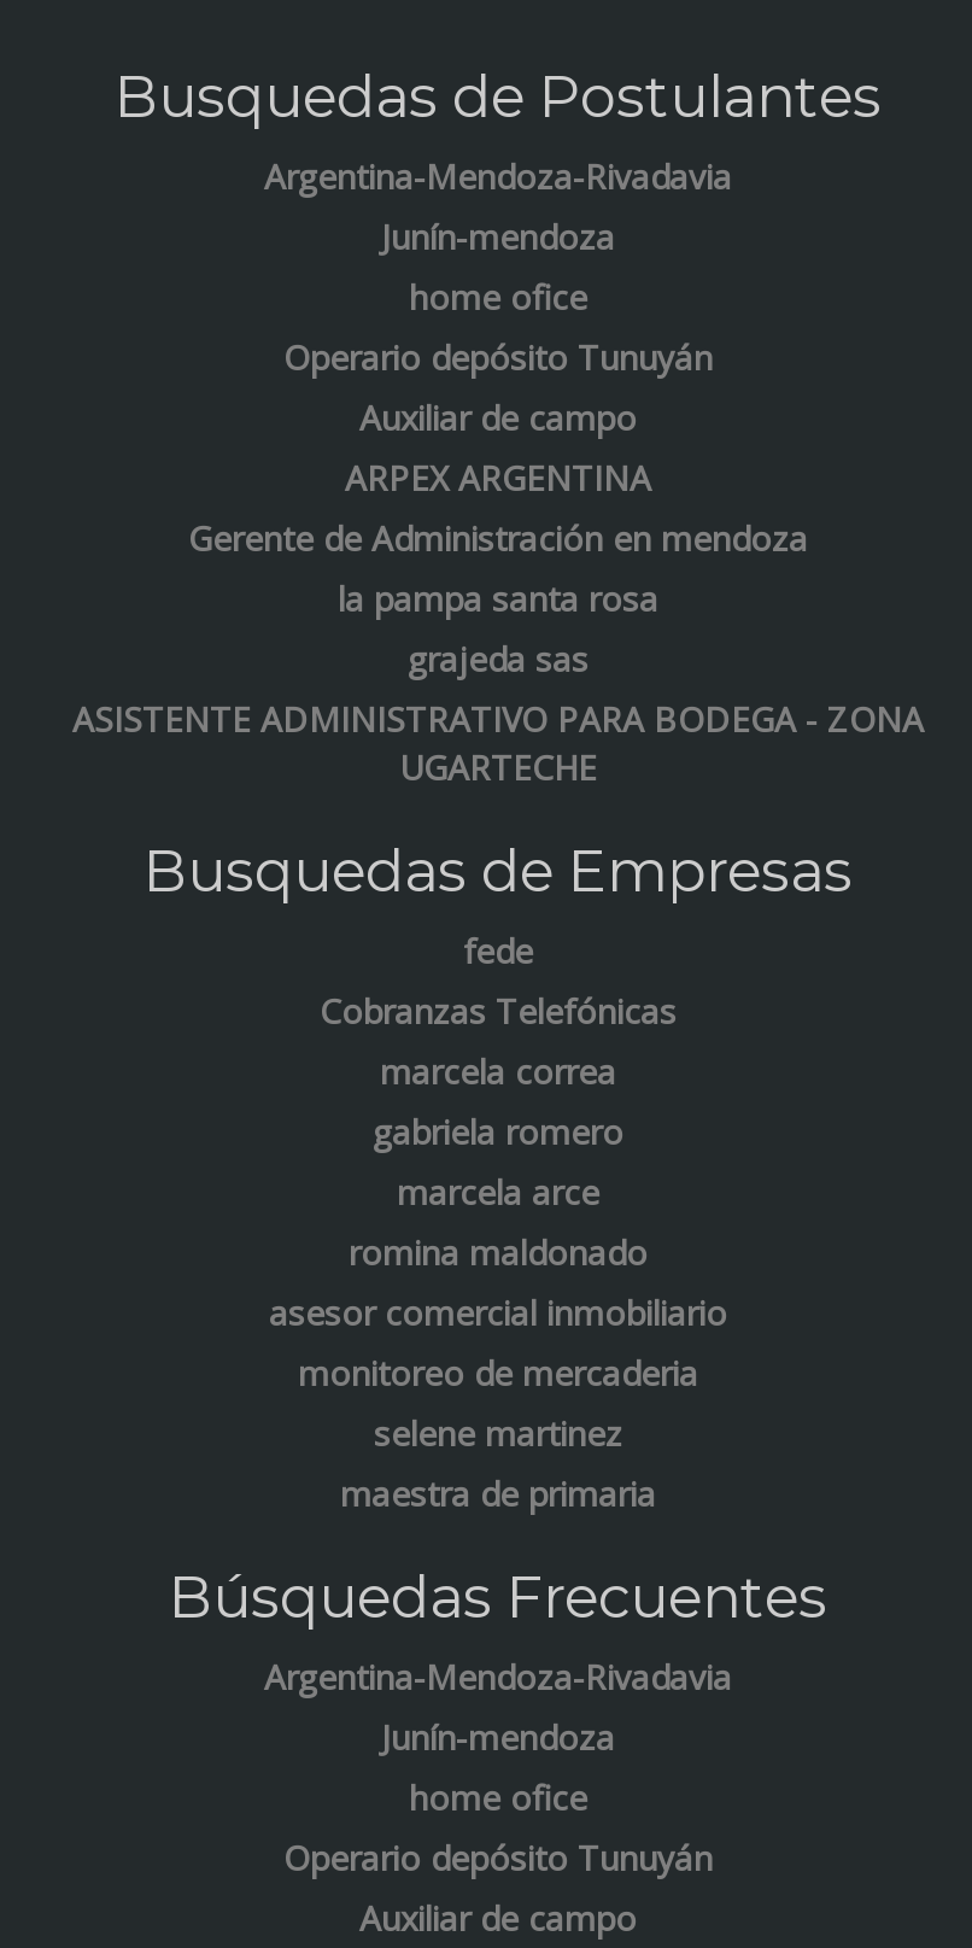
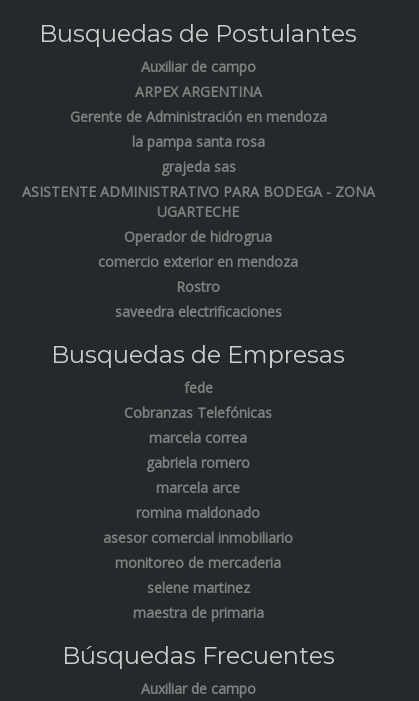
[264,153,732,380] Argentina-Mendoza-Rivadavia | Junín-mendoza | home ofice | Operario depósito Tunuyán -> none
none -> [98,227,298,321] Operador de hidrogrua | comercio exterior en mendoza | Rostro | saveedra electrificaciones
[264,1654,732,1880] Argentina-Mendoza-Rivadavia | Junín-mendoza | home ofice | Operario depósito Tunuyán -> none

